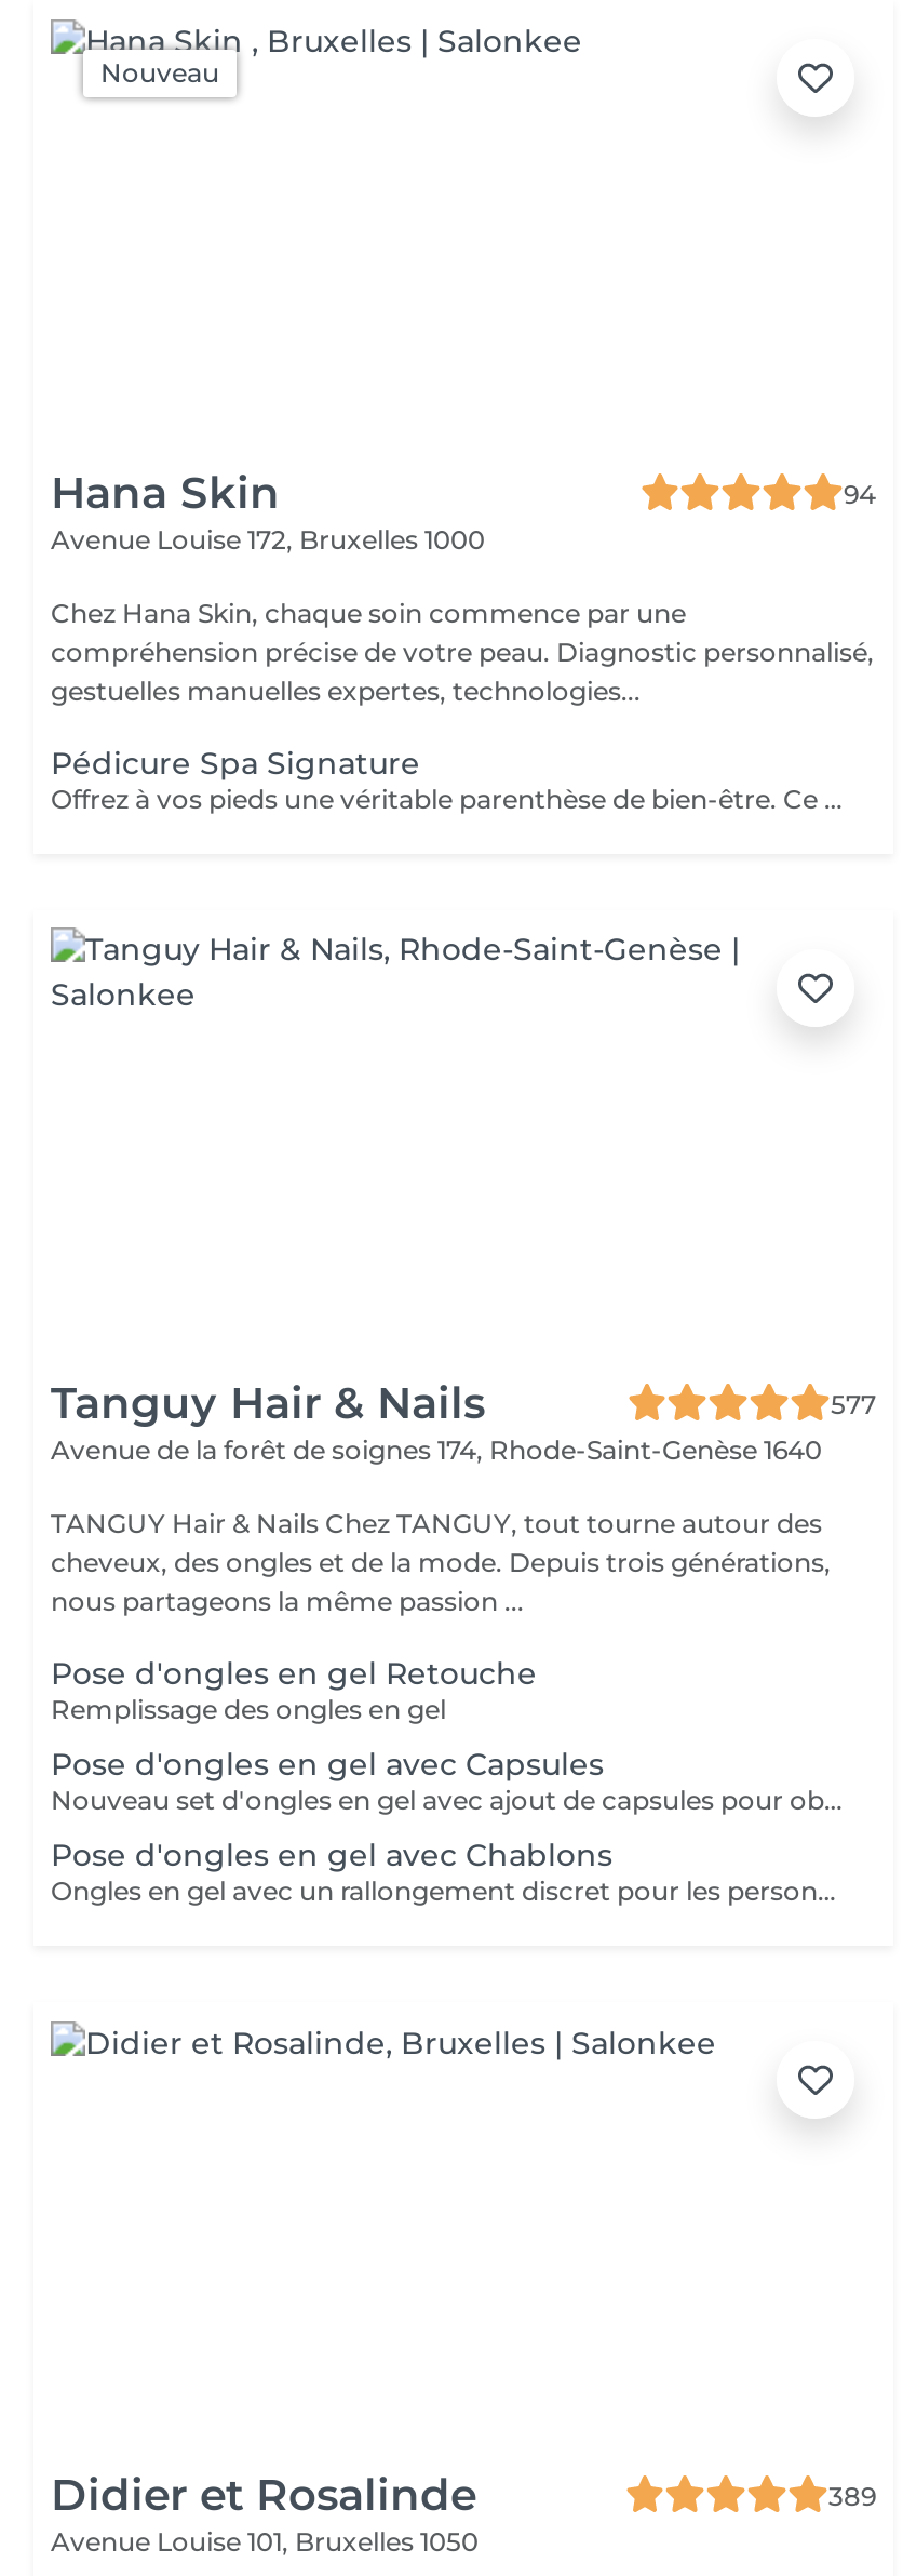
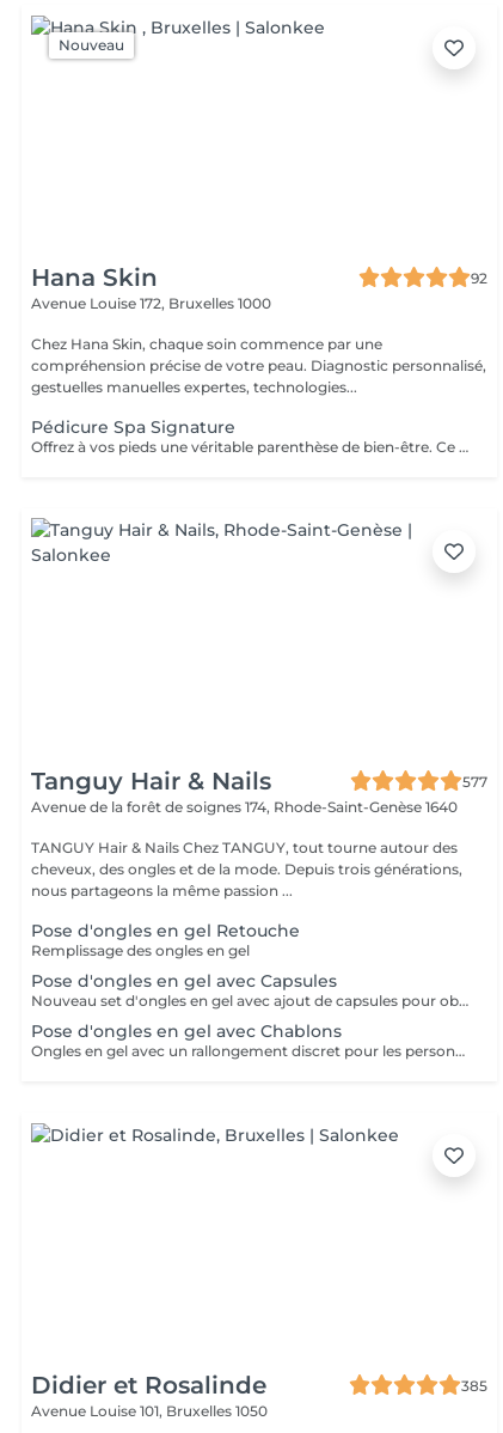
[844,478,876,510] 94 -> [471,269,487,287] 92
[828,2480,876,2512] 389 -> [461,1377,487,1395] 385

